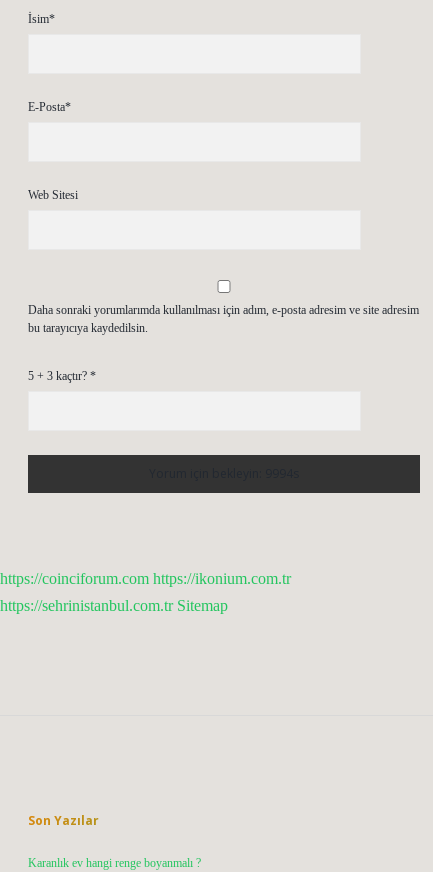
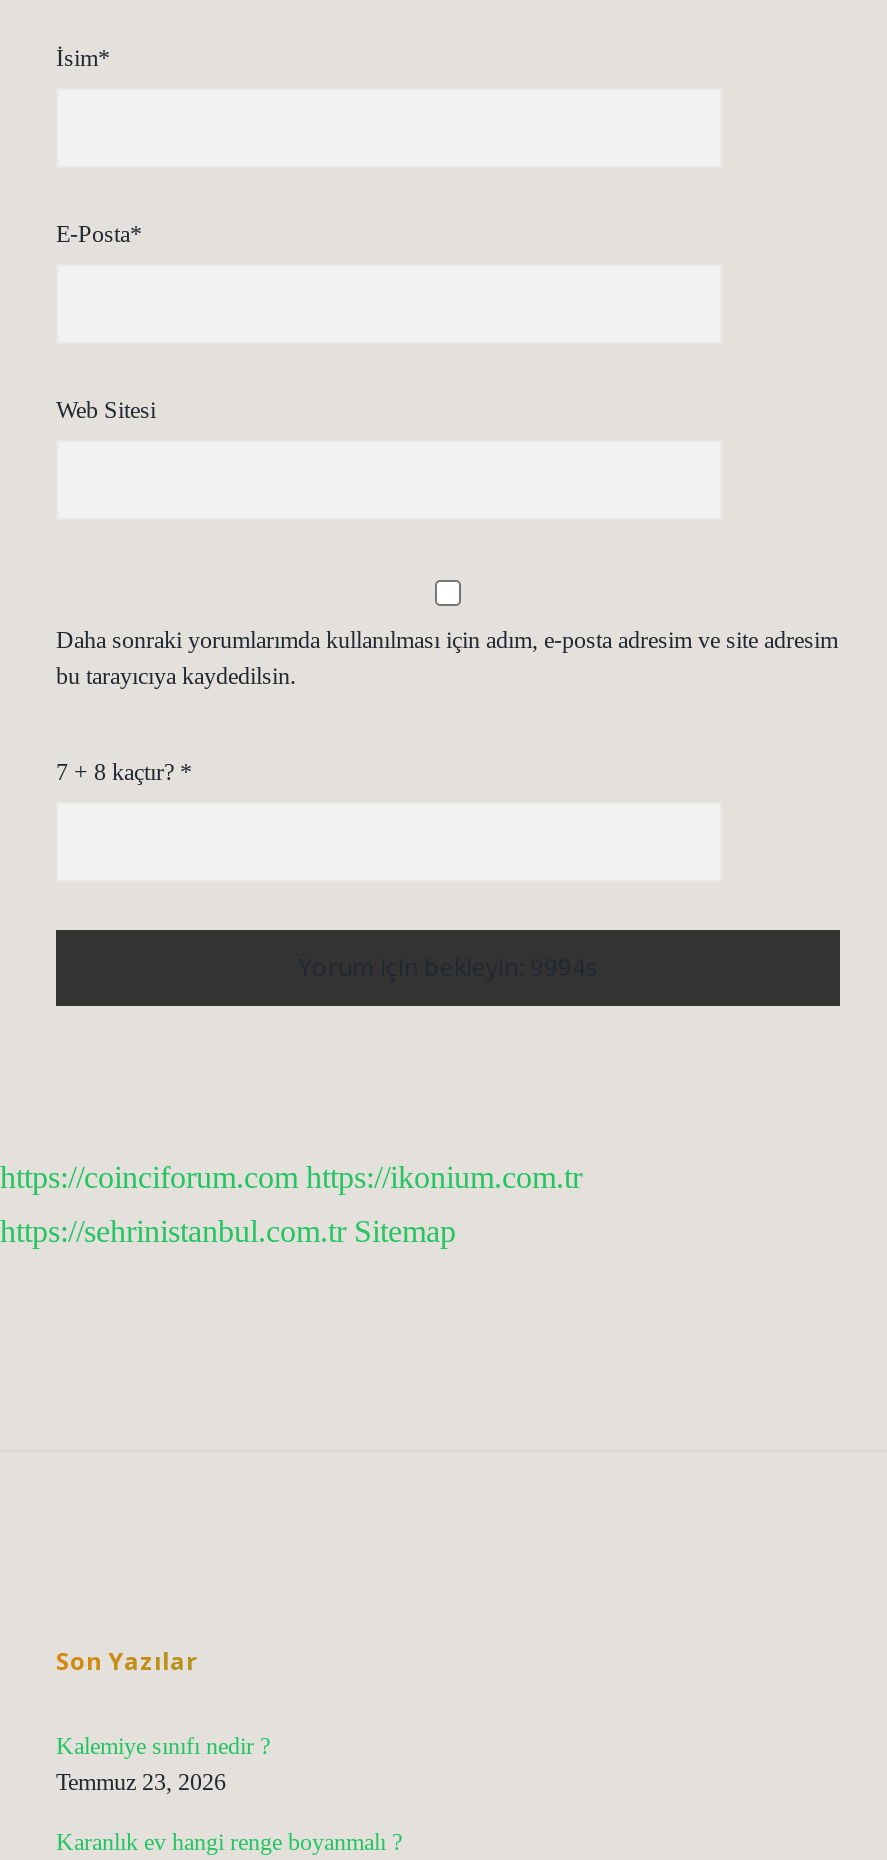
[28,369,96,383] 5 + 3 kaçtır? * -> [56,758,192,786] 7 + 8 kaçtır? *
none -> [56,1732,270,1796] Kalemiye sınıfı nedir ? | Temmuz 23, 2026

